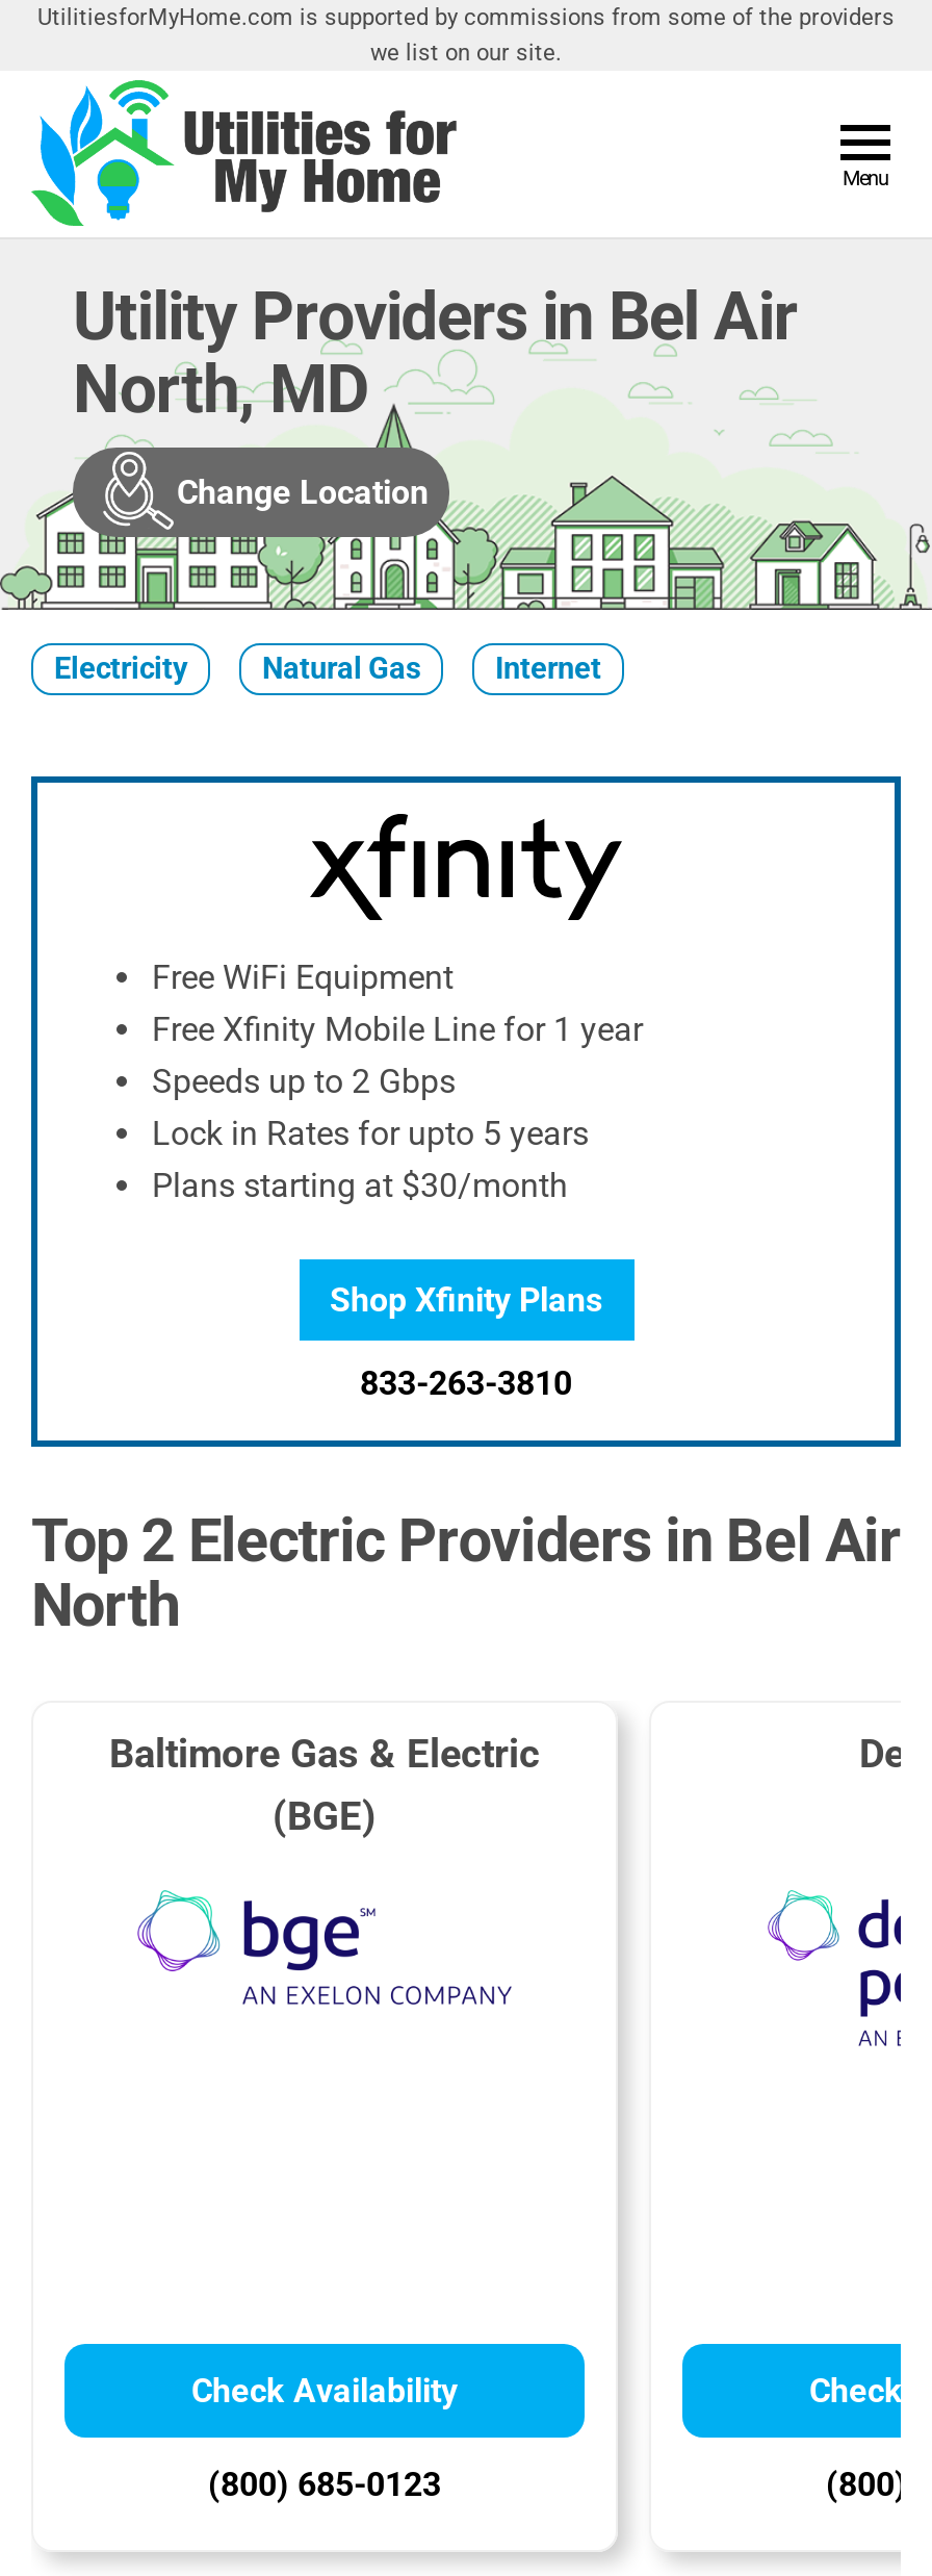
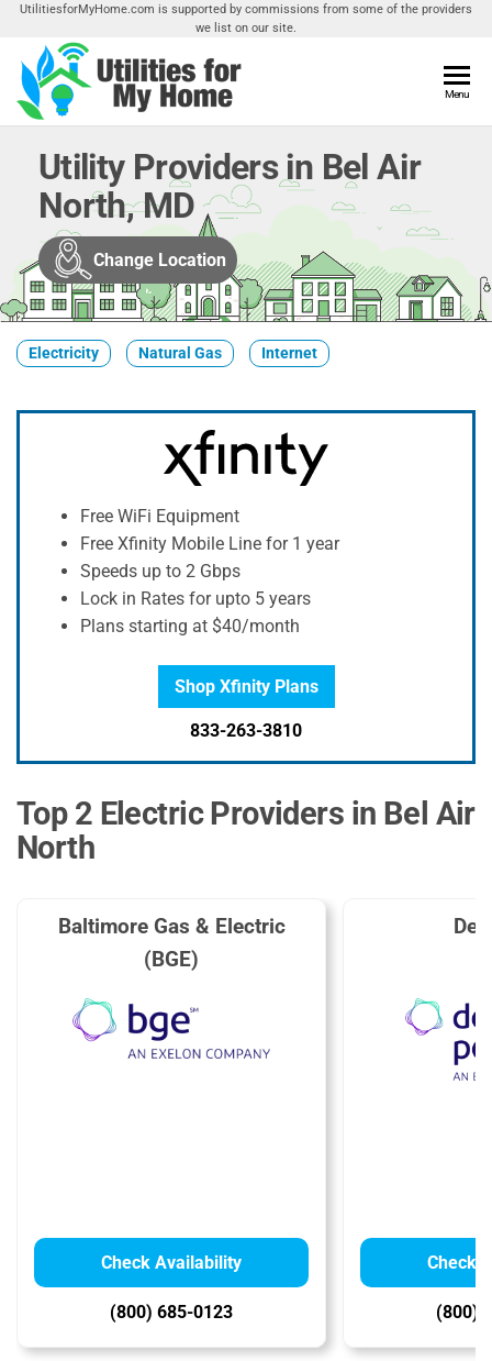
[152,1165,568,1204] Plans starting at $30/month -> [80,615,300,636] Plans starting at $40/month

